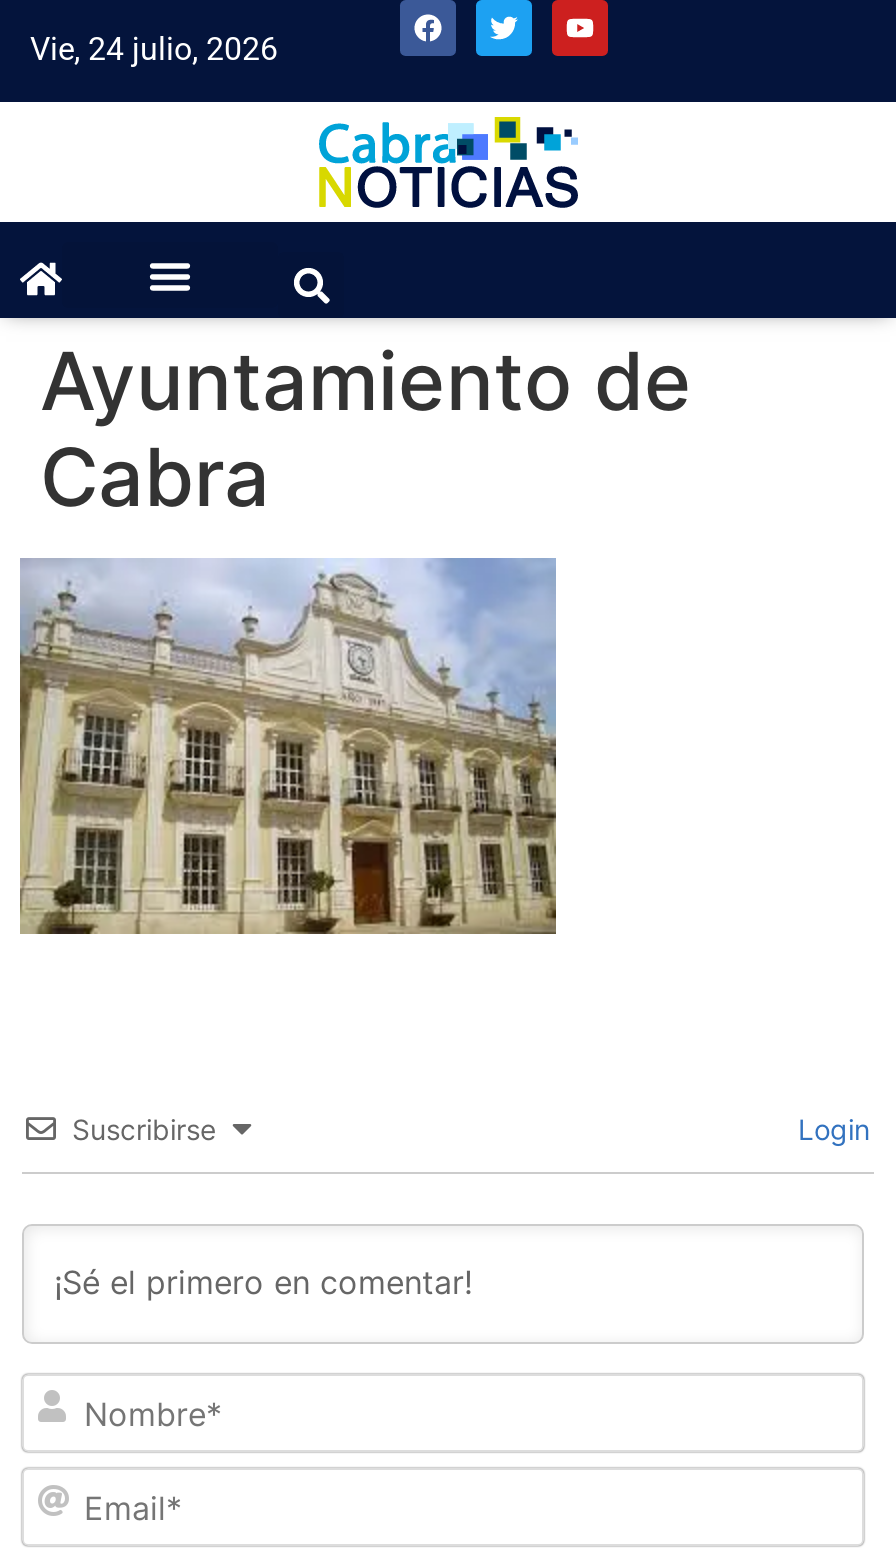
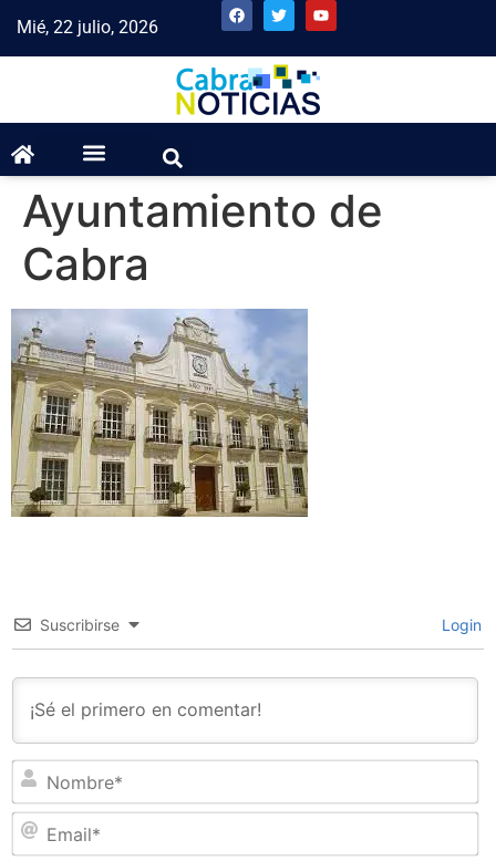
[30,30,278,68] Vie, 24 julio, 2026 -> [17,17,158,38] Mié, 22 julio, 2026

